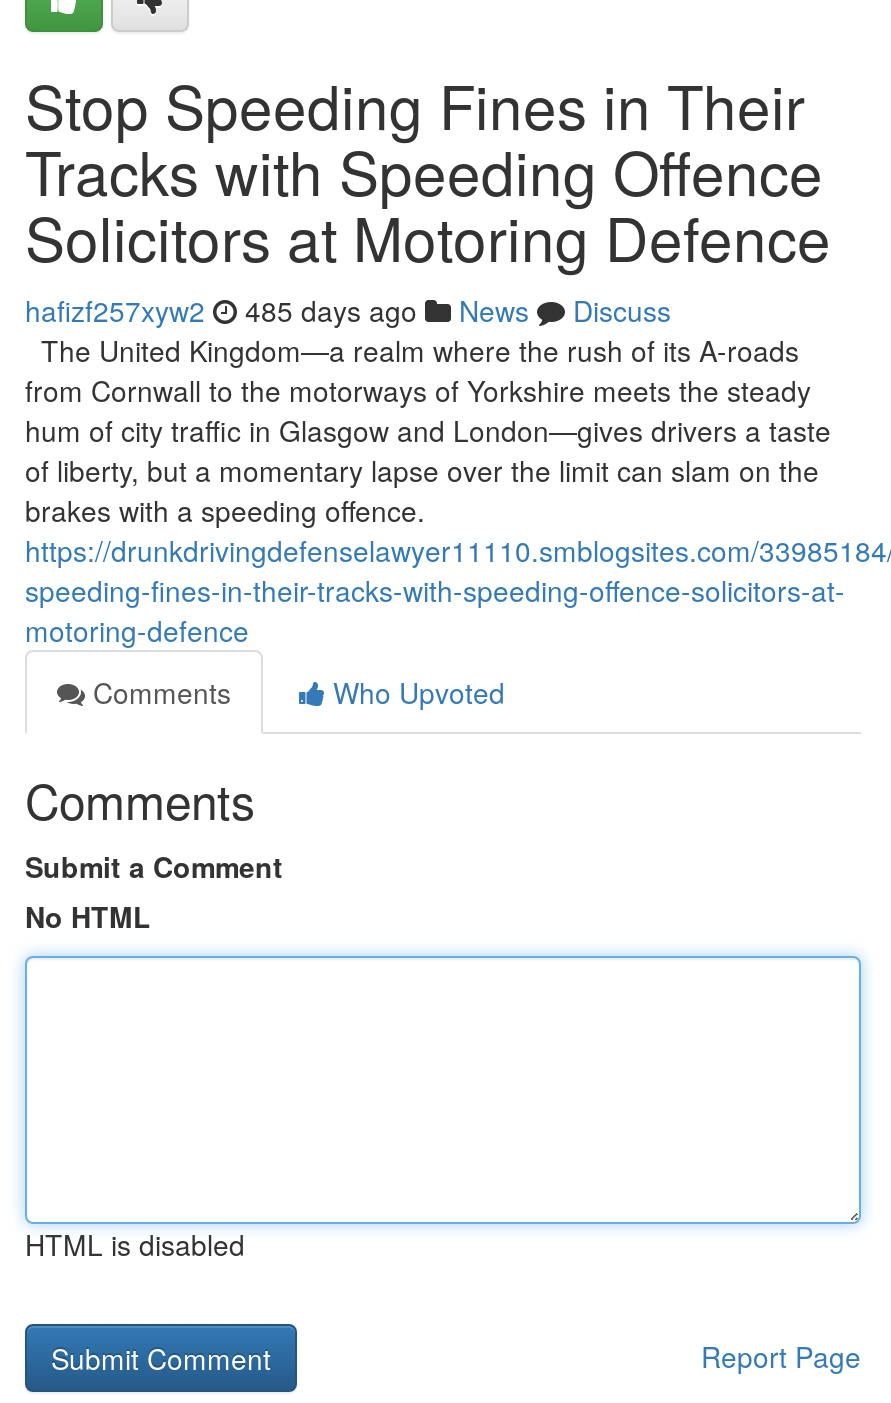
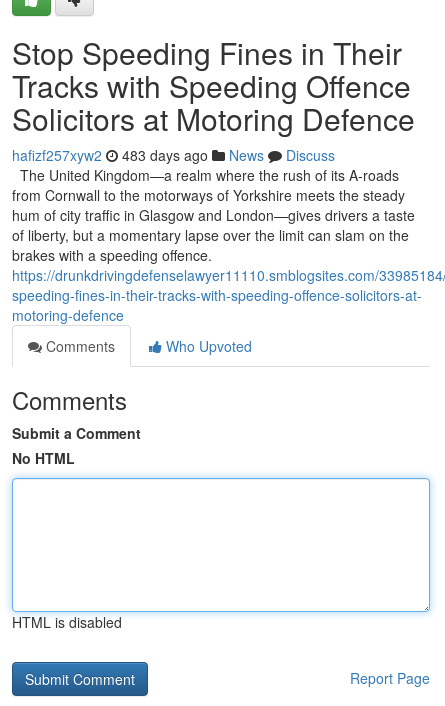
[25,290,671,330] hafizf257xyw2 485 days ago News Discuss -> [12,145,335,165] hafizf257xyw2 483 days ago News Discuss

